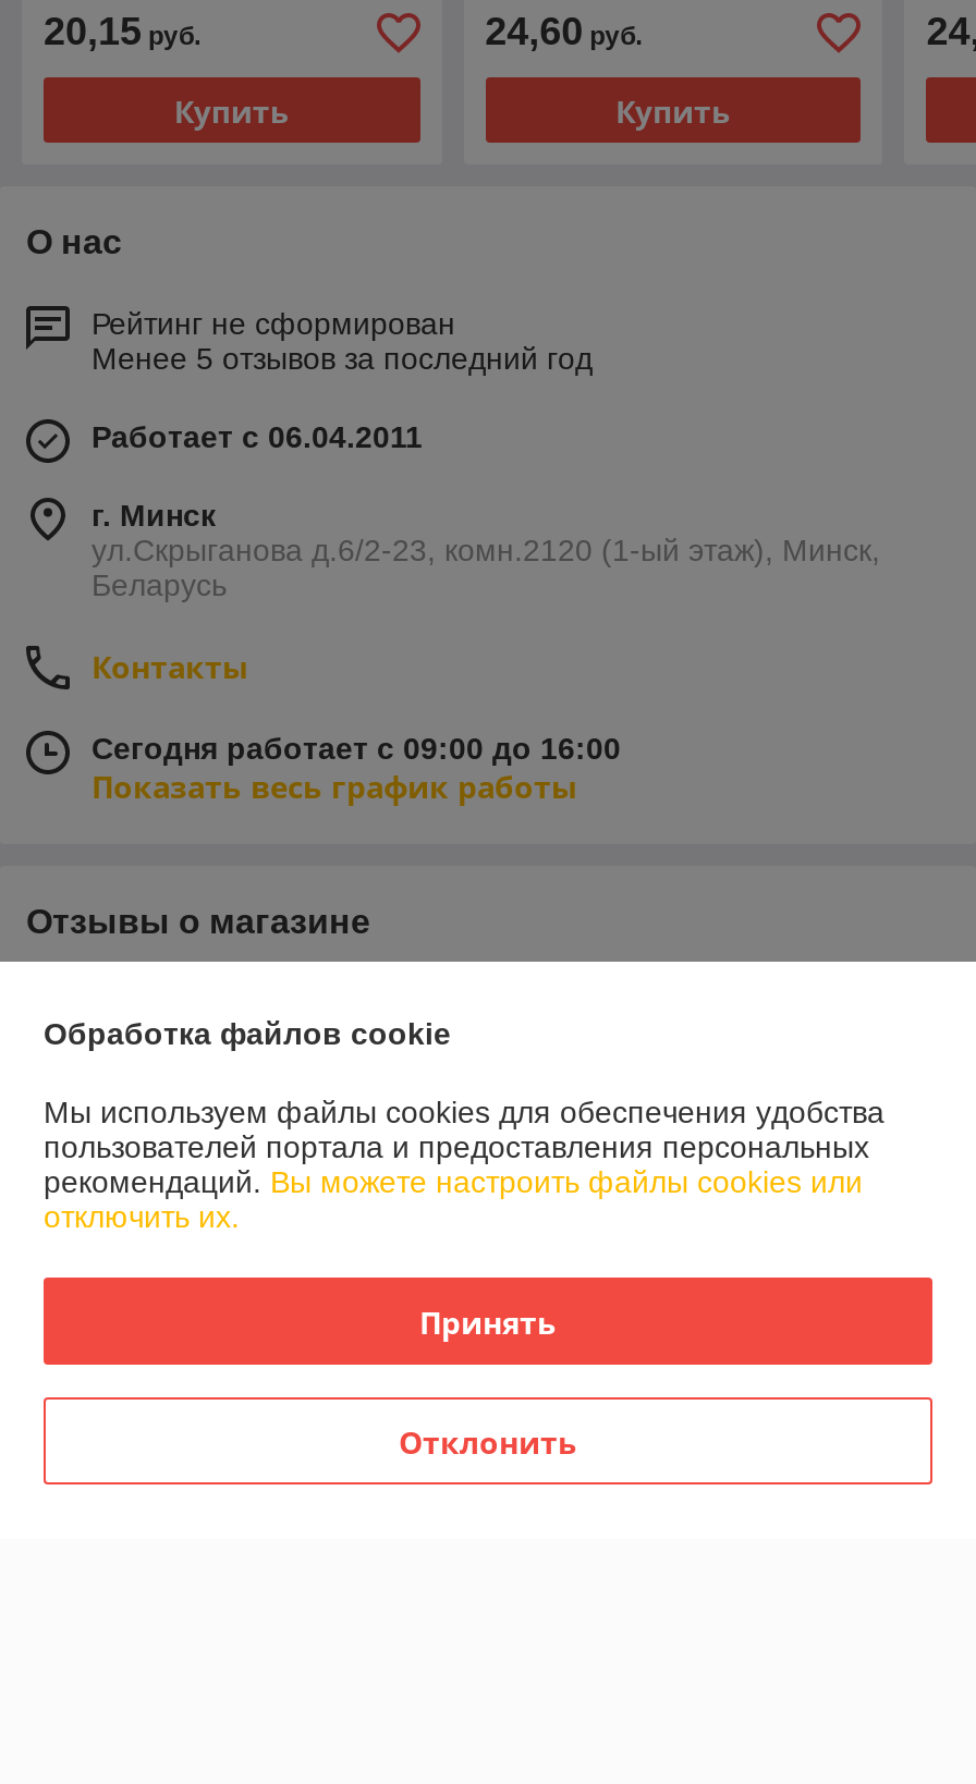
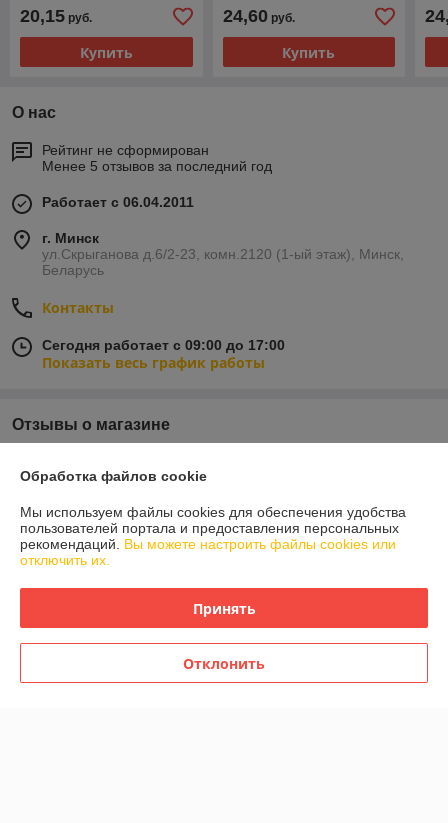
[91,732,621,767] Сегодня работает с 09:00 до 16:00 -> [42,337,285,353] Сегодня работает с 09:00 до 17:00

